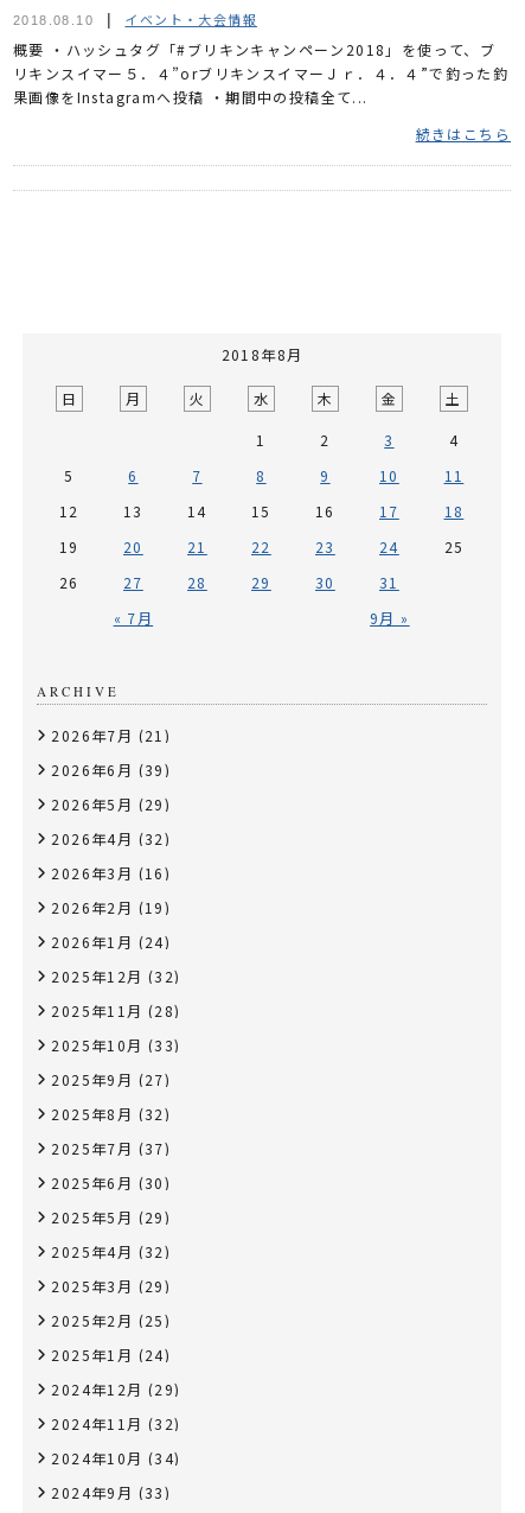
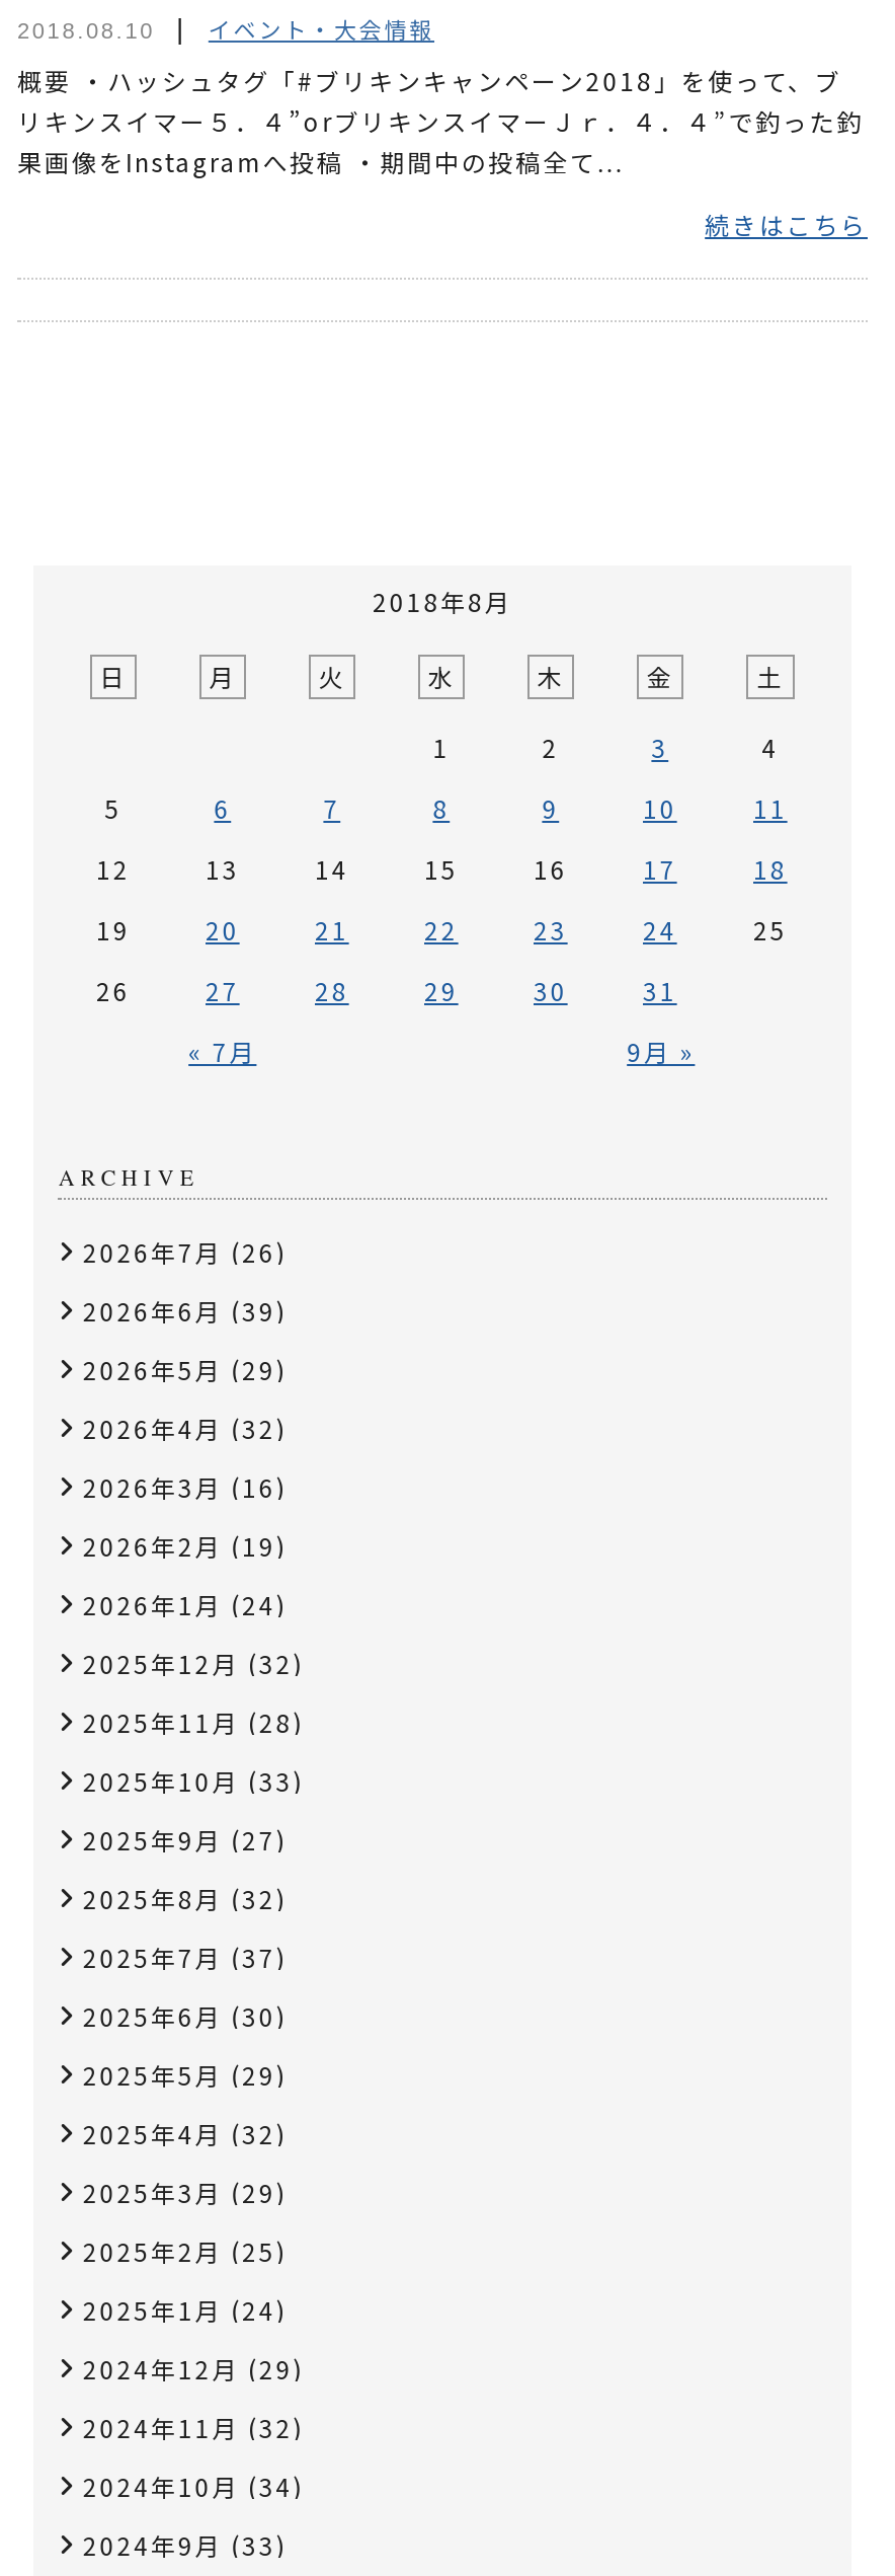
[51,725,171,745] 2026年7月(21) -> [83,1234,287,1269] 2026年7月(26)

